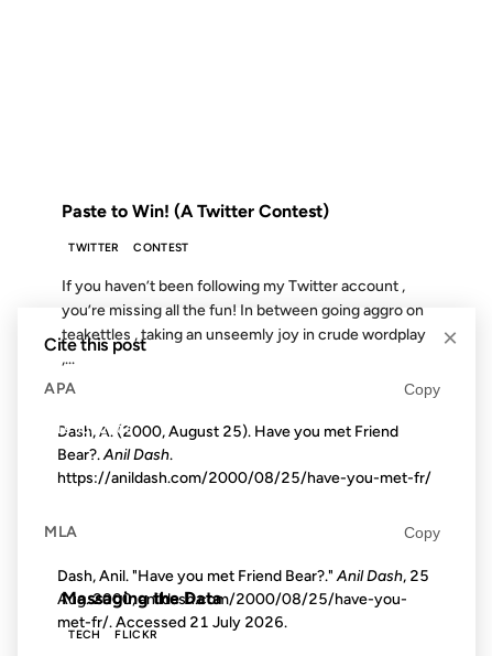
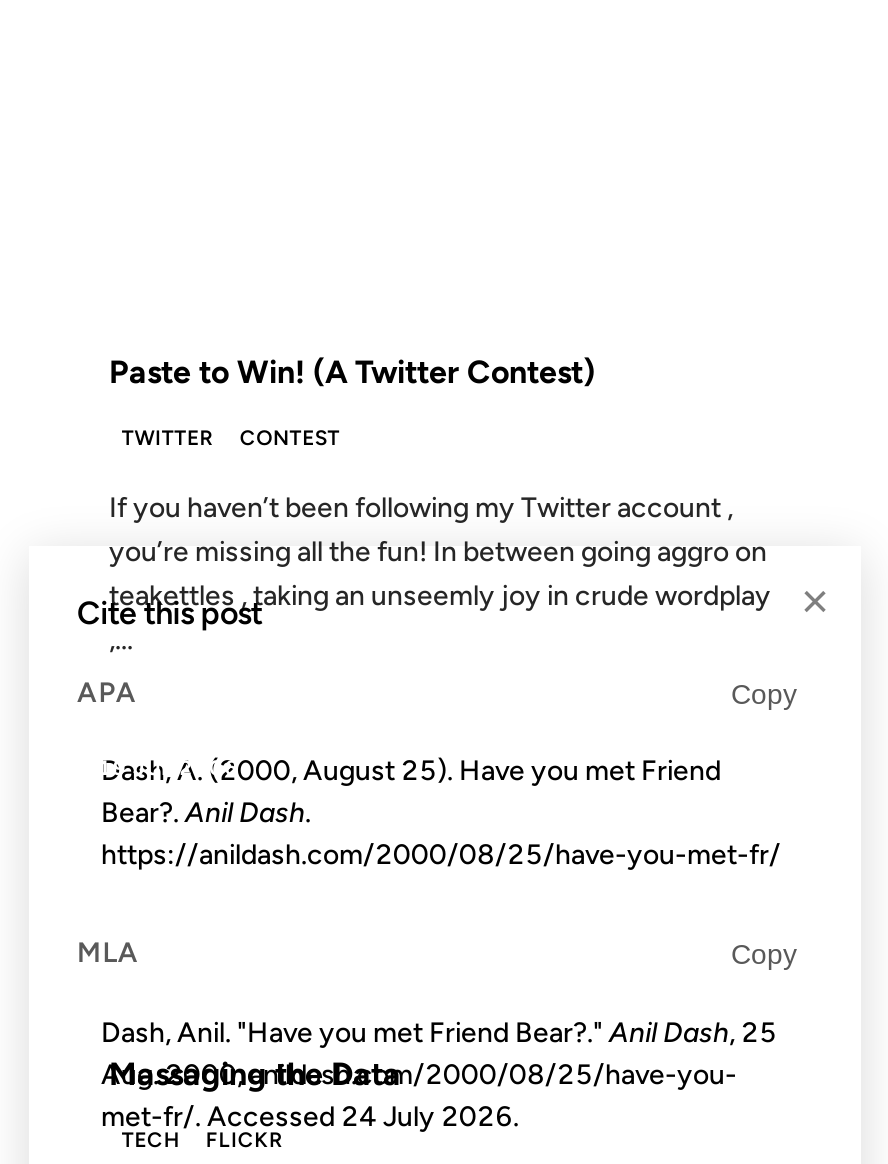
[57,612,287,631] met-fr/. Accessed 21 July 2026. -> [101,1100,519,1134] met-fr/. Accessed 24 July 2026.

